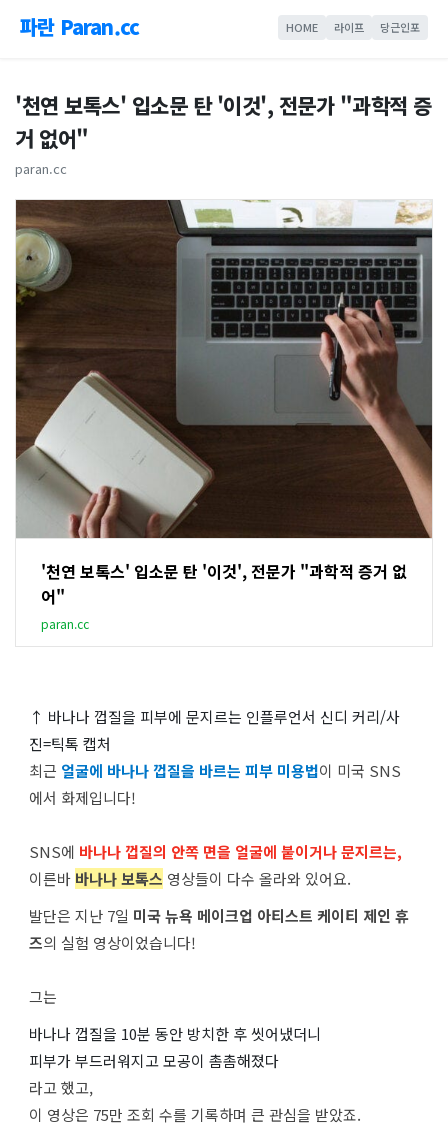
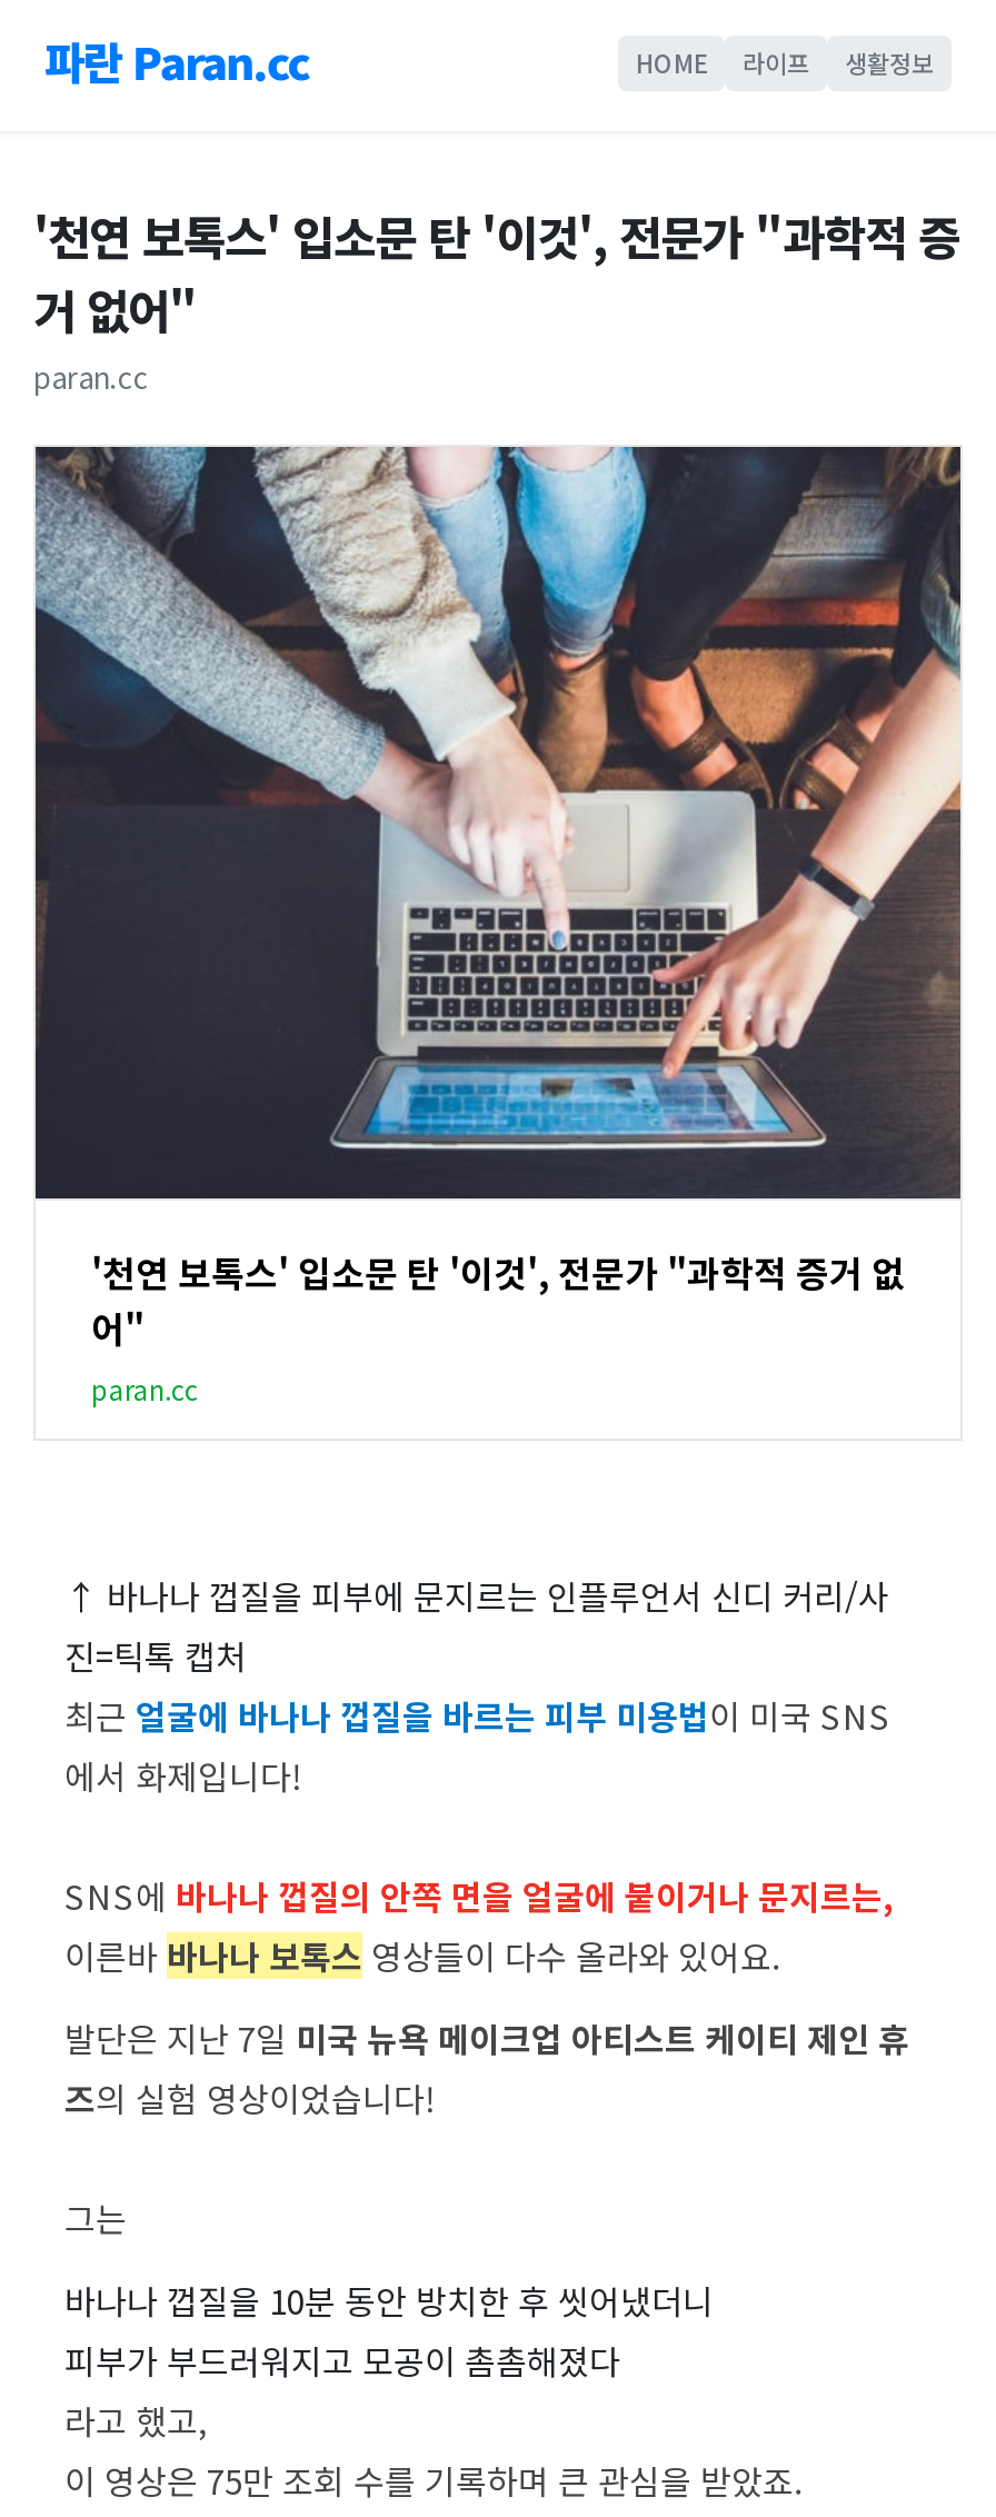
[380,18,420,34] 당근인포 -> [845,43,934,79] 생활정보
[15,199,433,539] [image] -> [33,445,963,1201] [image]

